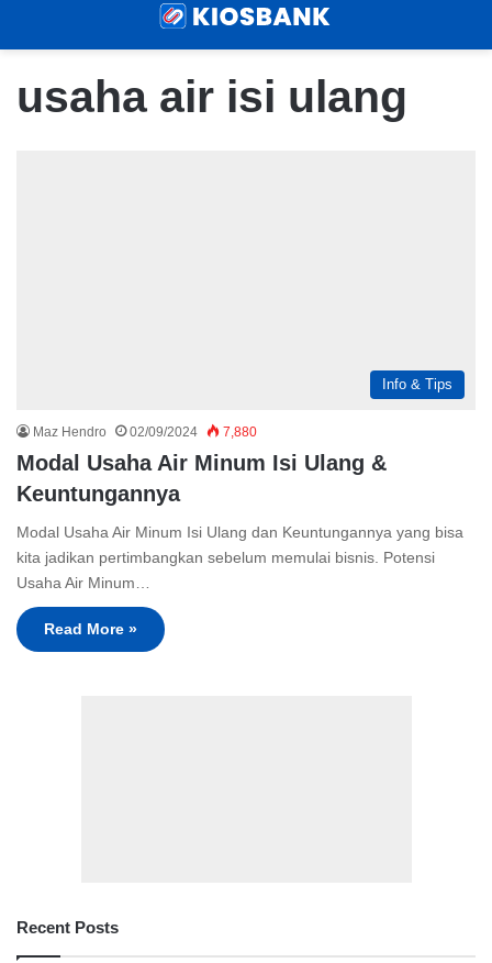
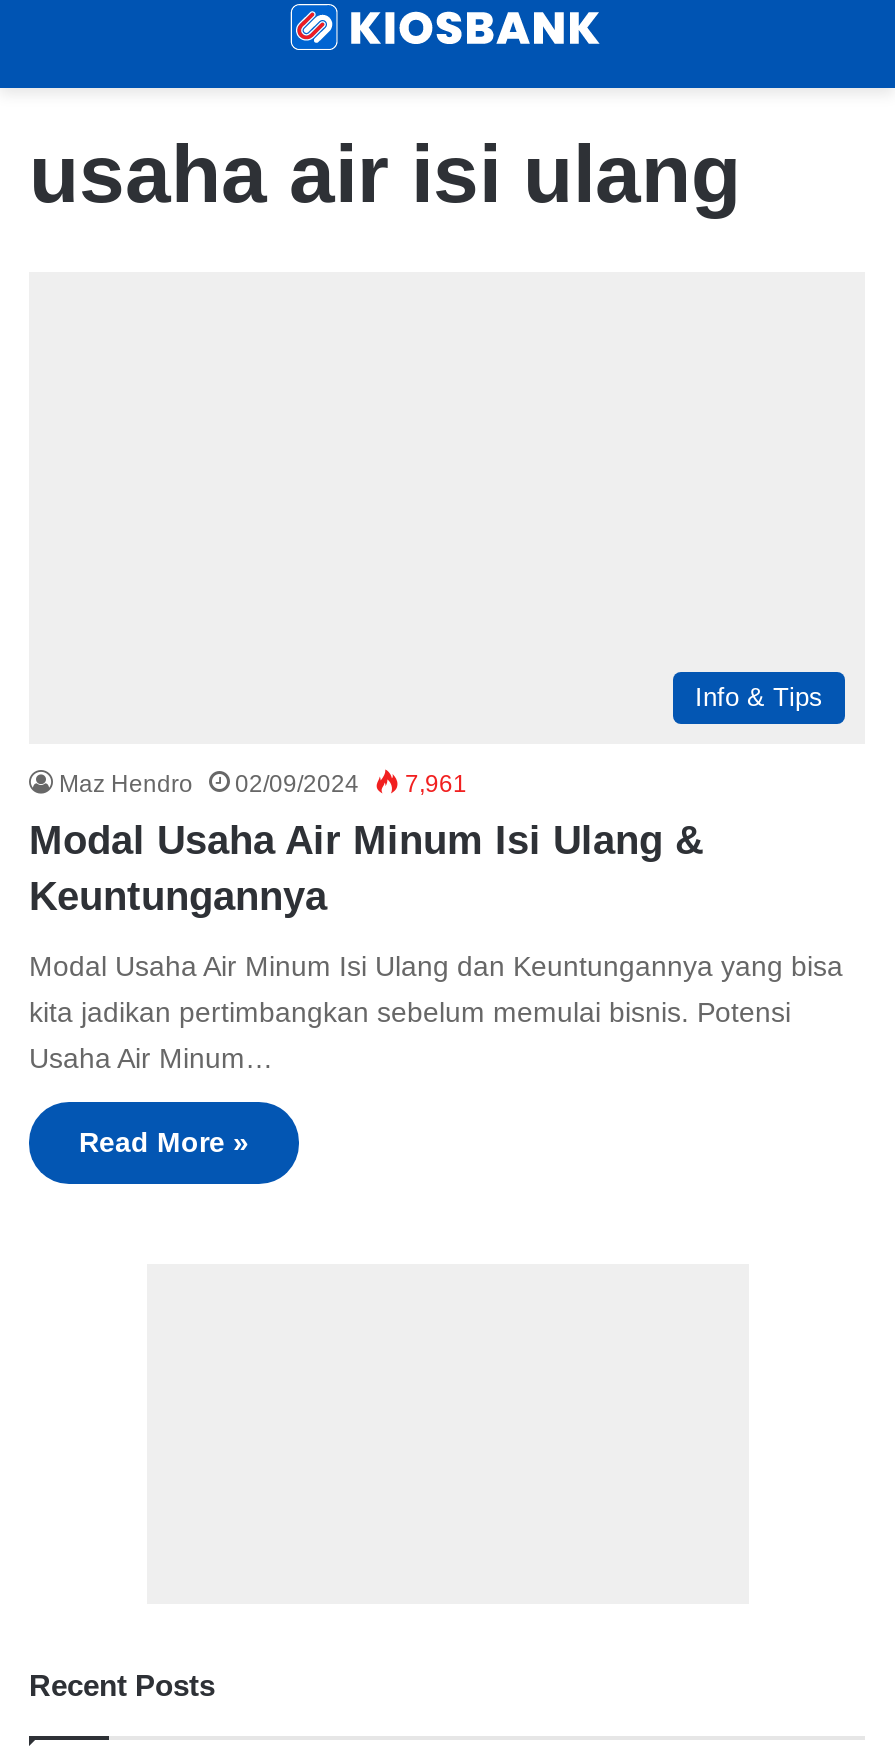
[33,424,257,440] Maz Hendro 02/09/2024 7,880 -> [59,770,467,798] Maz Hendro 02/09/2024 7,961

